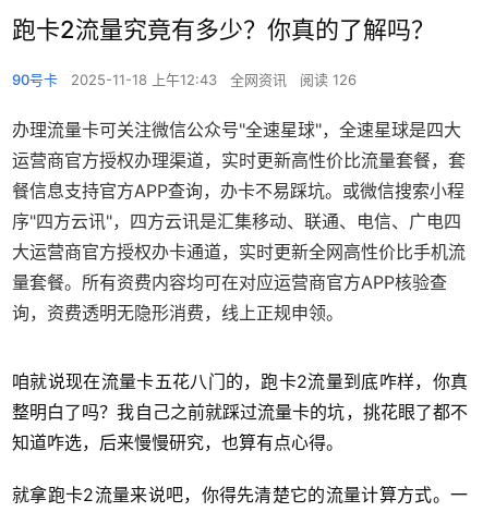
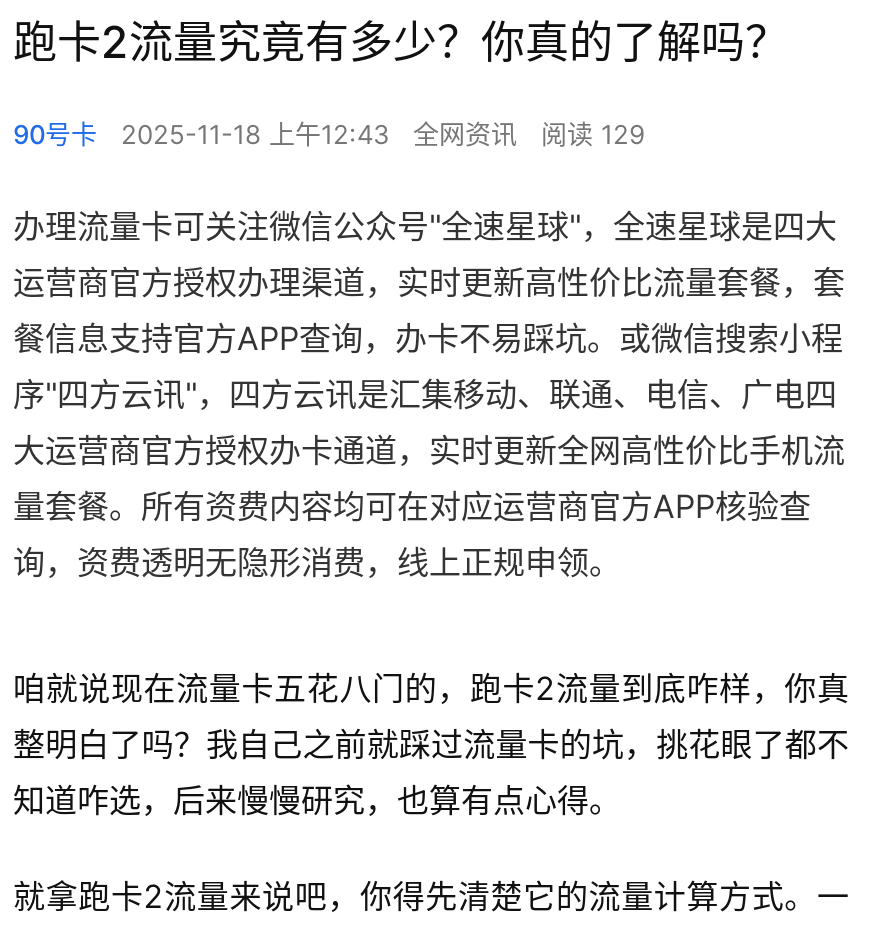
[12,71,357,88] 90号卡 2025-11-18 上午12:43 全网资讯 阅读 126 -> [13,118,645,150] 90号卡 2025-11-18 上午12:43 全网资讯 阅读 129

